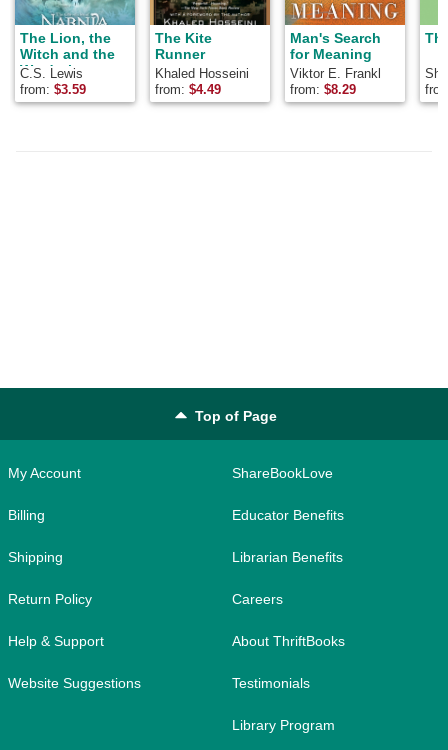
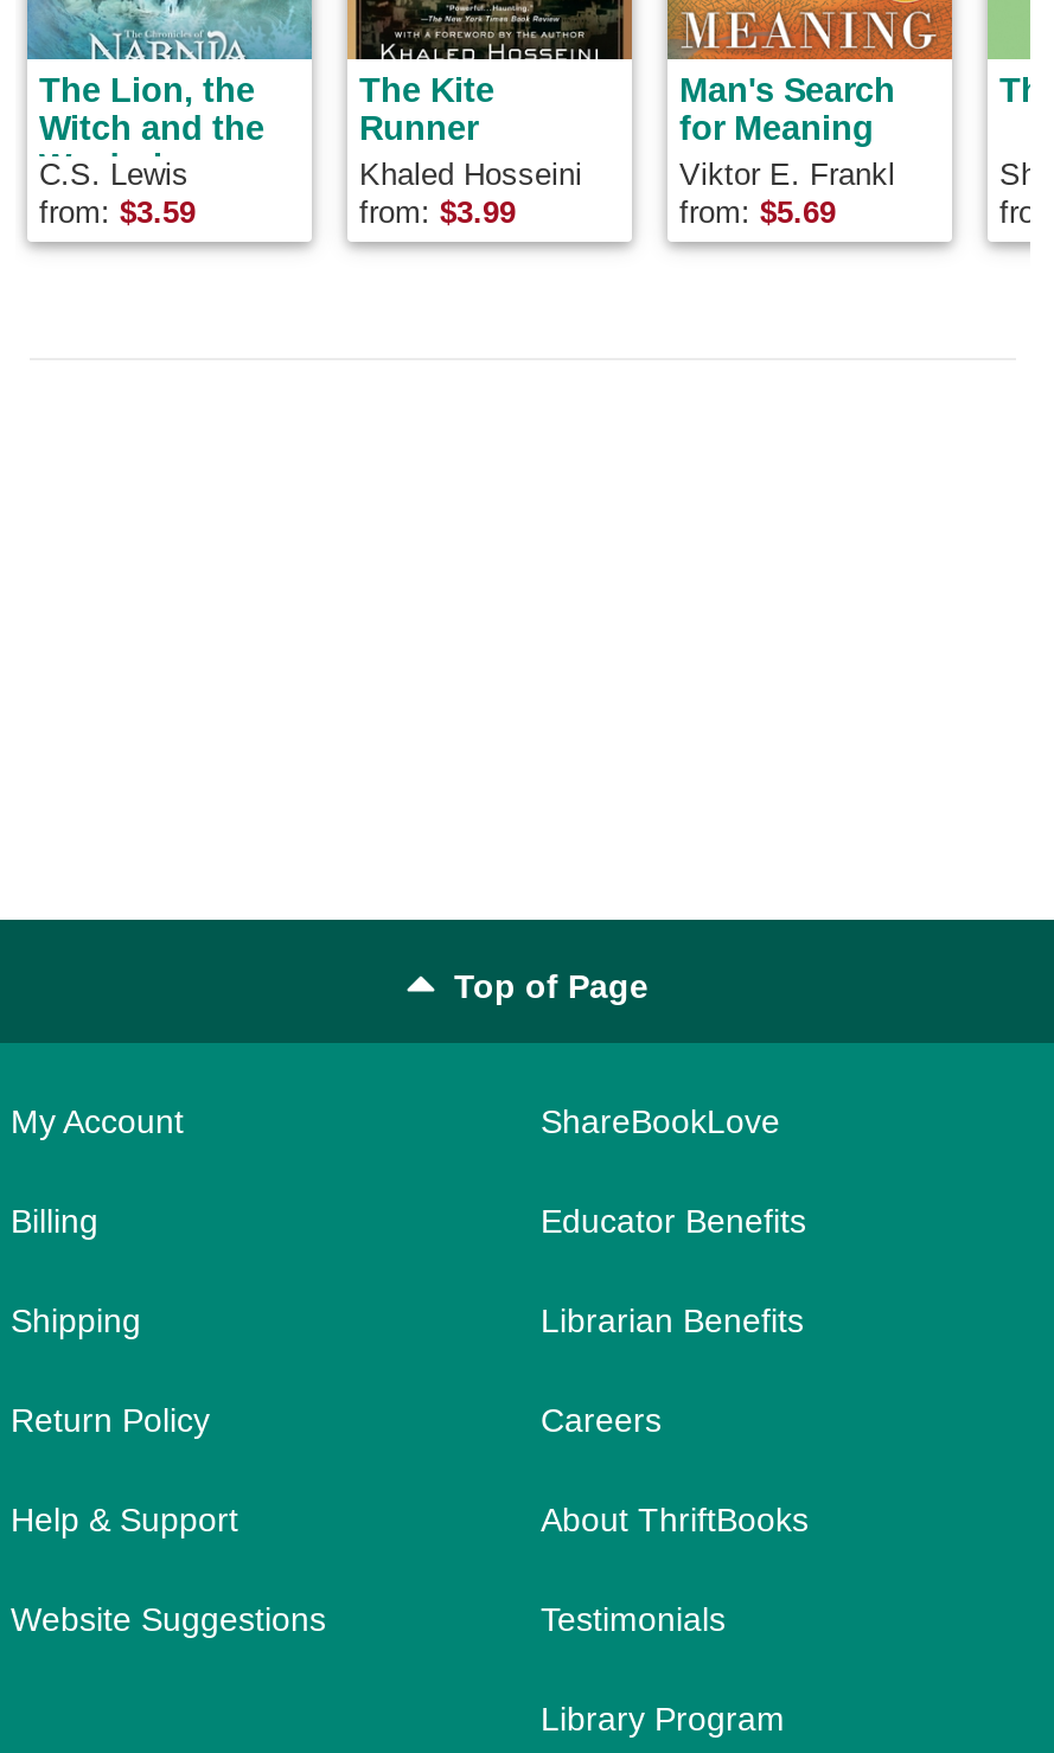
[155,82,221,97] from: $4.49 -> [359,194,516,230] from: $3.99
[290,82,356,97] from: $8.29 -> [679,194,836,230] from: $5.69

